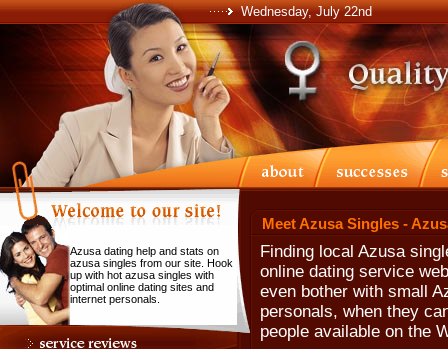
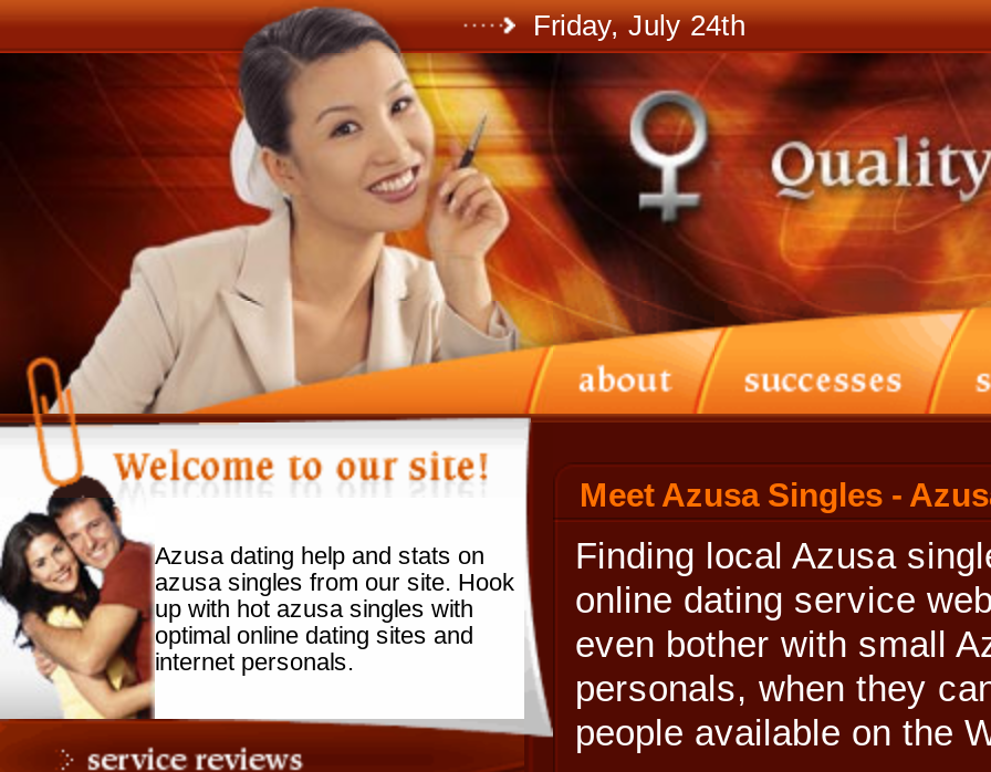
[233,4,372,19] Wednesday, July 22nd -> [515,9,745,42] Friday, July 24th

